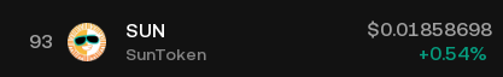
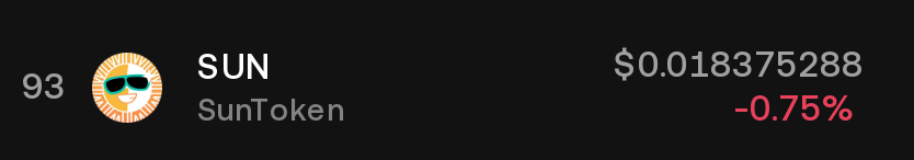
[367,17,492,64] $0.01858698 | +0.54% -> [614,43,864,128] $0.018375288 | -0.75%

